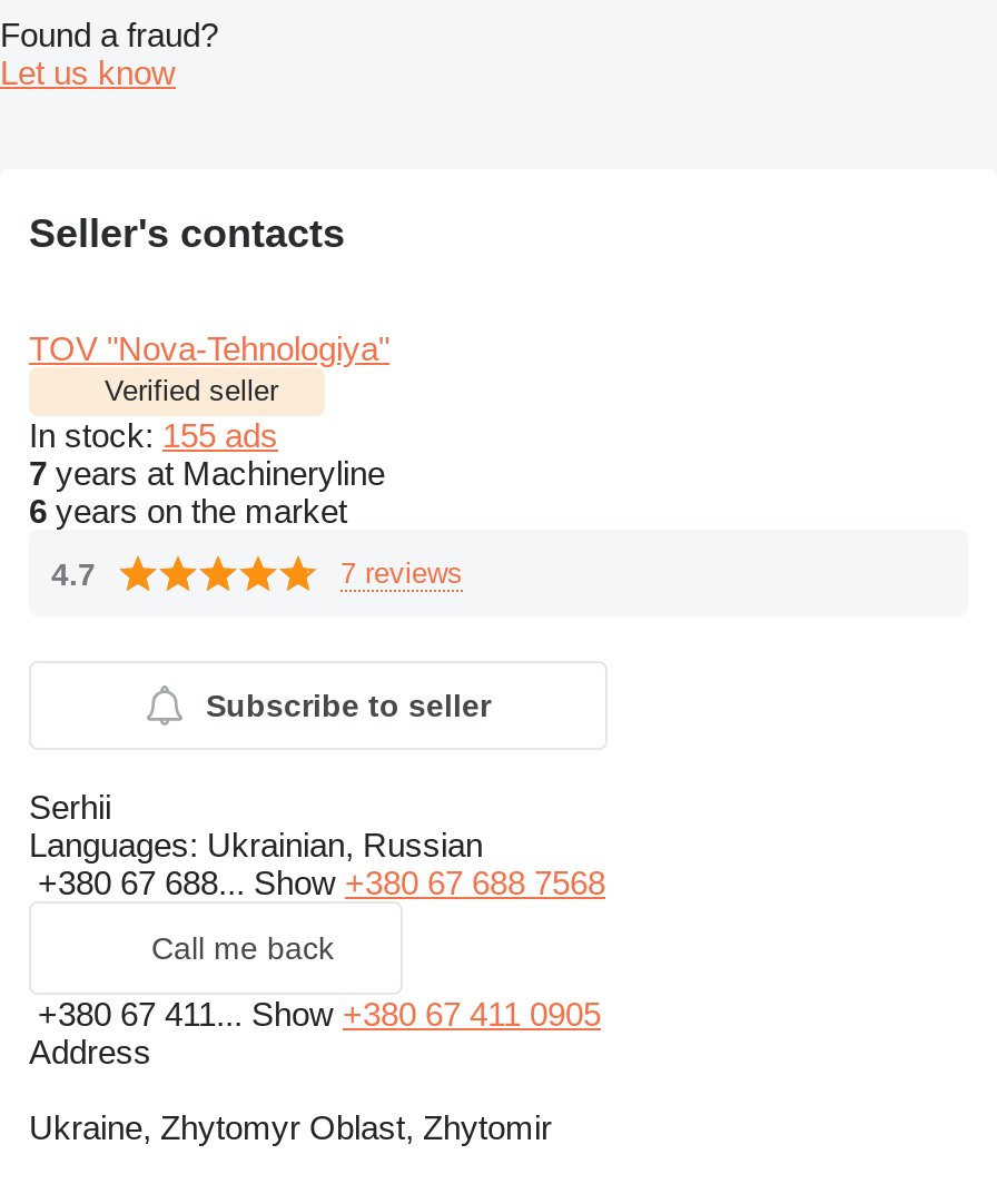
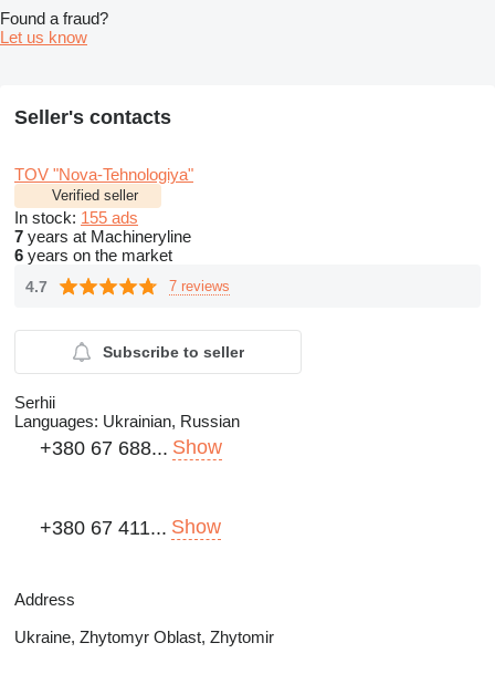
[38,864,605,1033] +380 67 688... Show +380 67 688 7568 | Call me back | +380 67 411... Show +380 67 411 0905 -> [40,436,222,539] +380 67 688... Show | +380 67 411... Show

